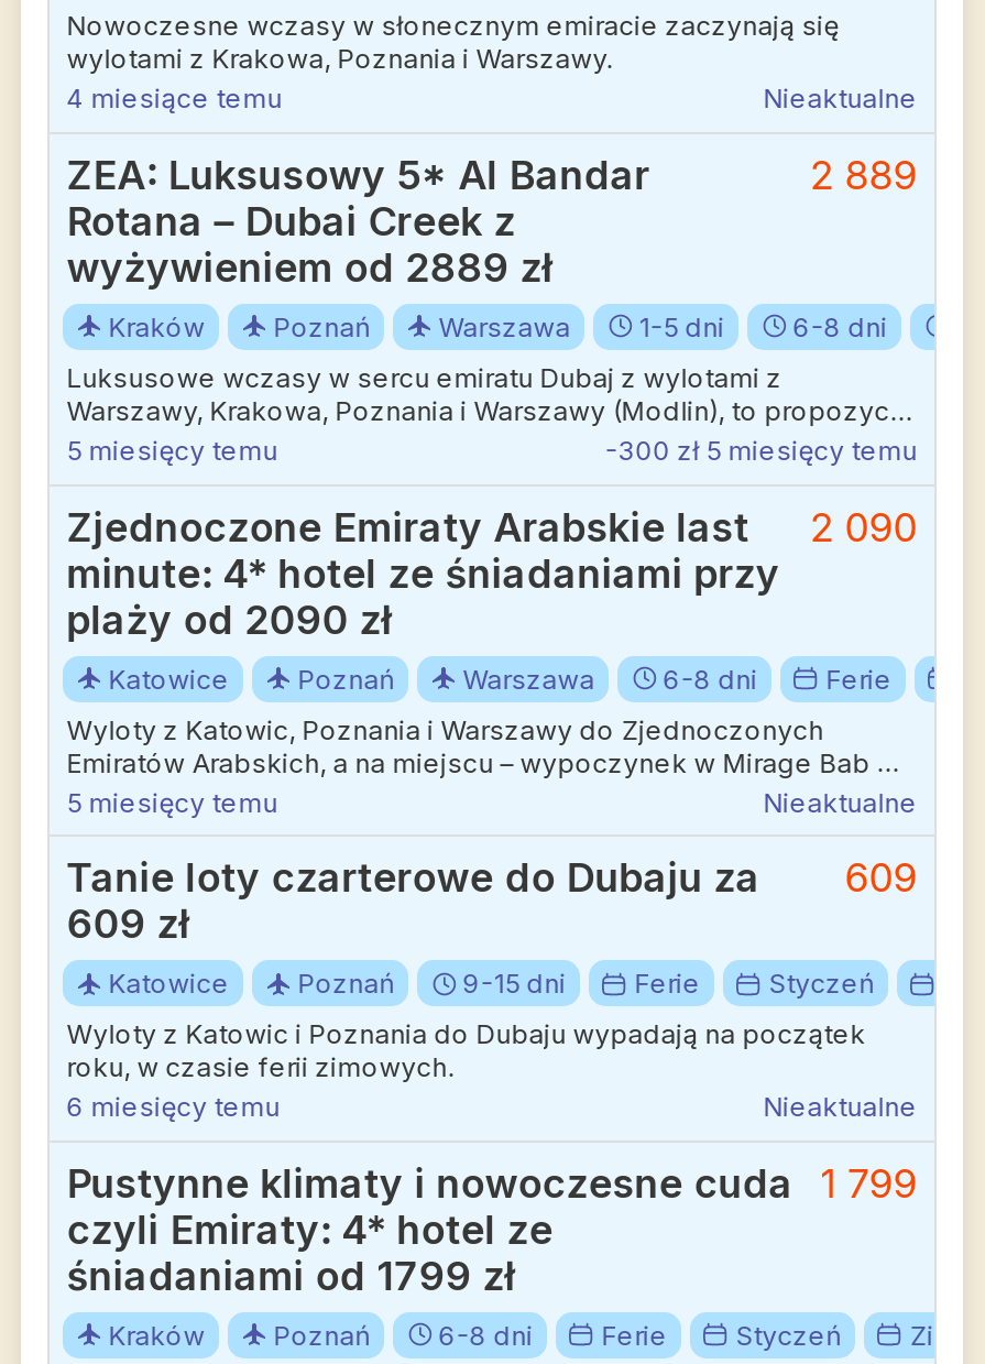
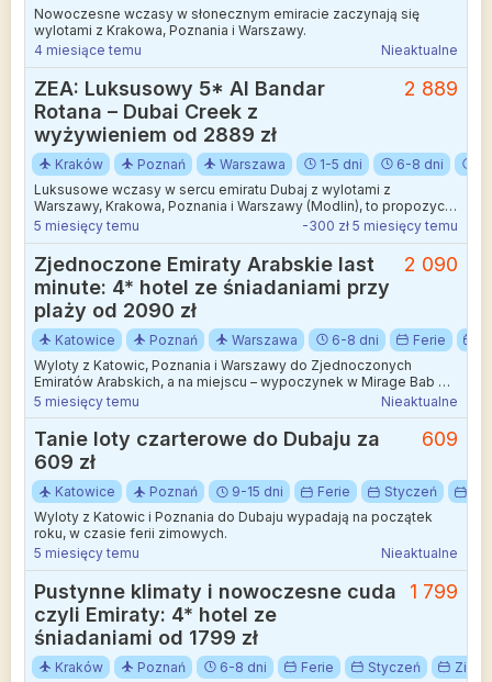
[67,1090,280,1123] 6 miesięcy temu -> [34,545,139,561] 5 miesięcy temu

